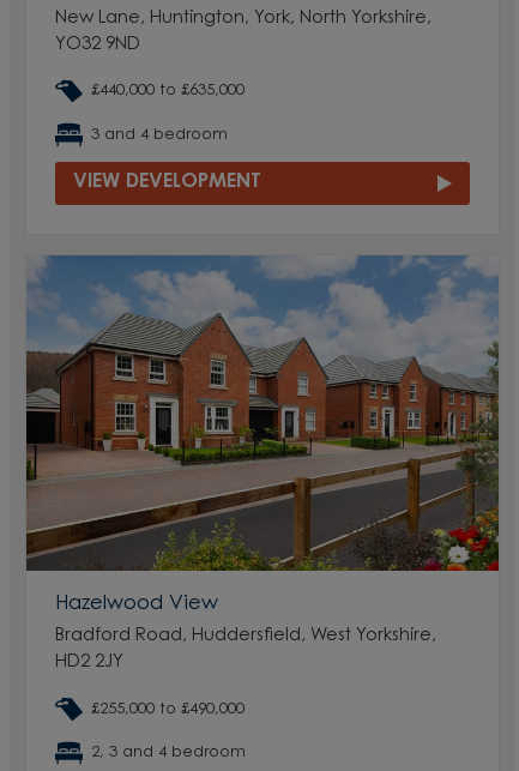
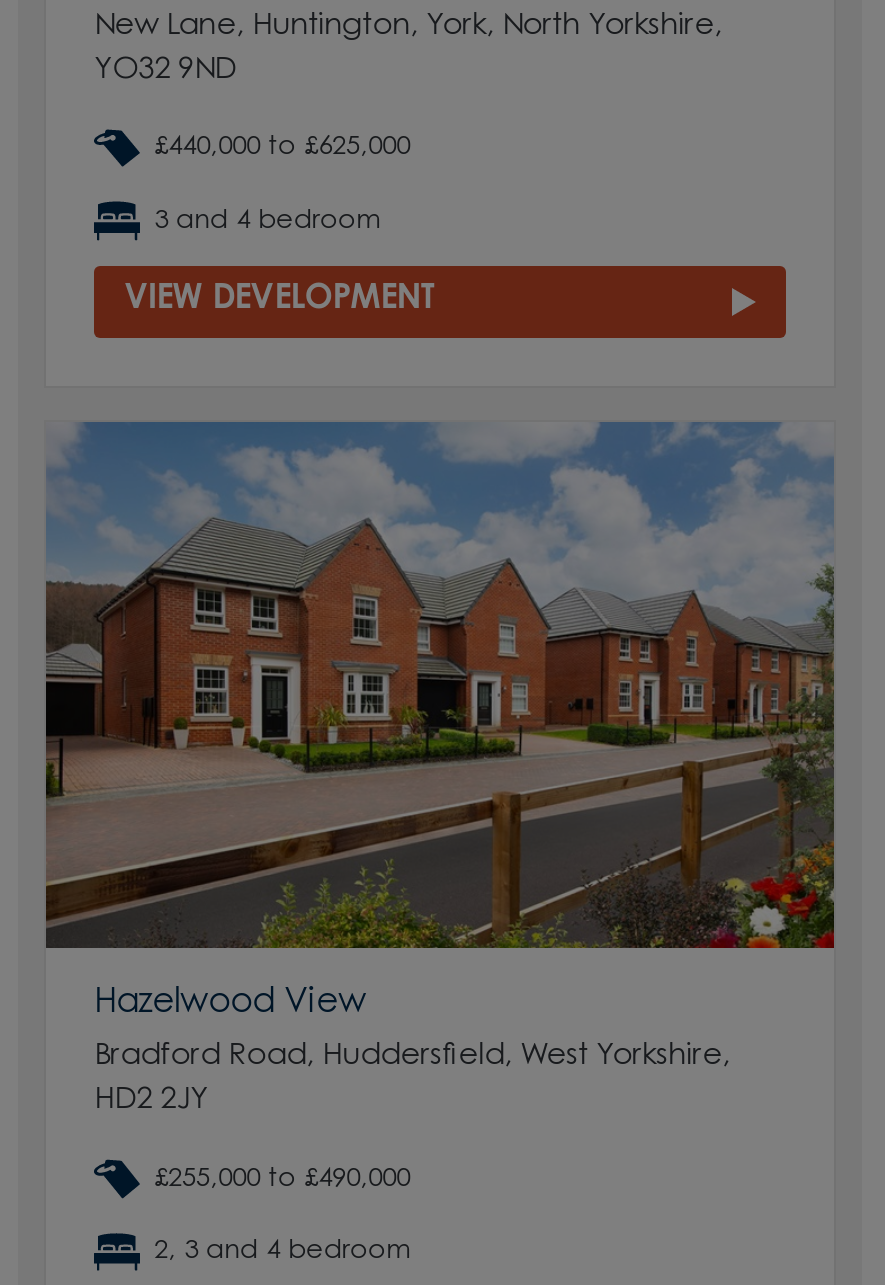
[91,83,245,98] £440,000 to £635,000 -> [154,134,410,160] £440,000 to £625,000

